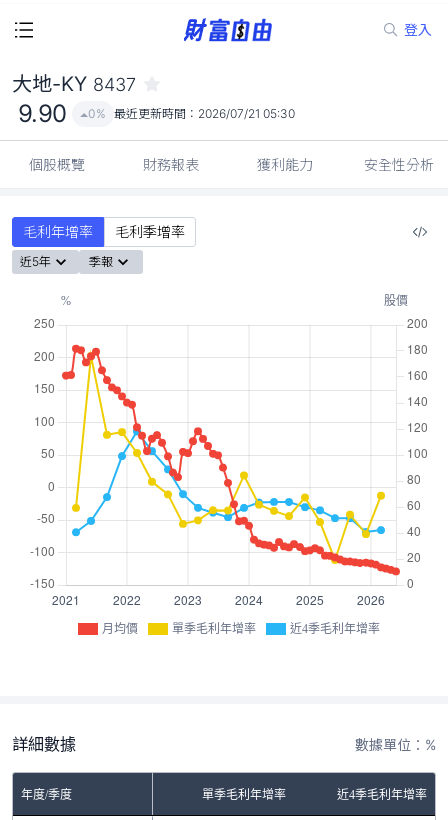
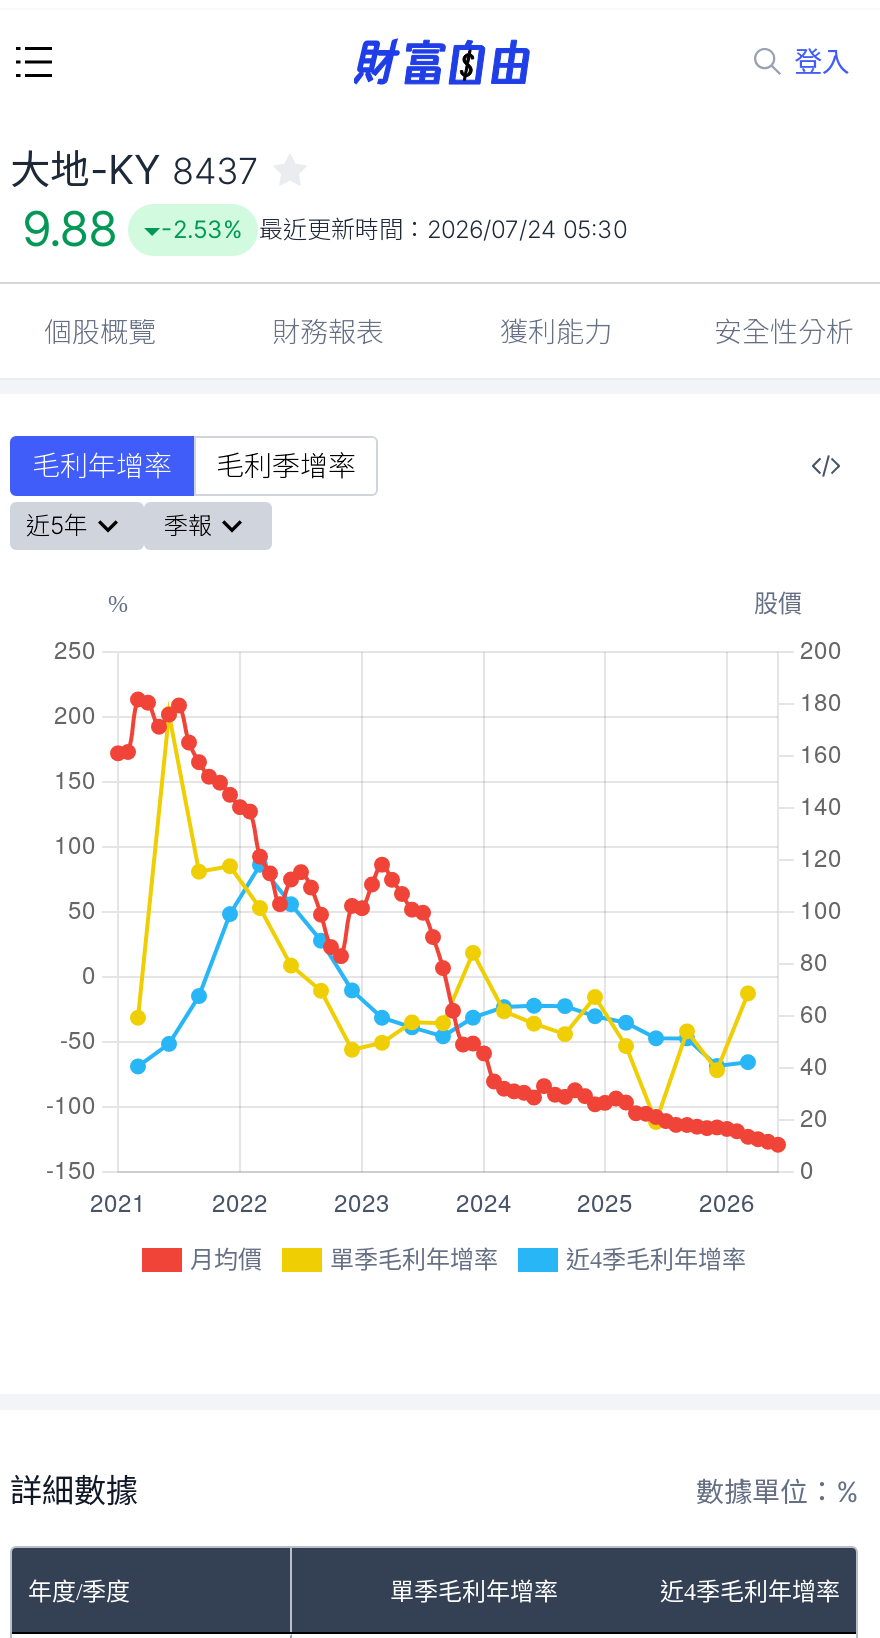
[18,99,66,128] 9.90 -> [22,200,117,258] 9.88
[88,106,295,121] 0% 最近更新時間：2026/07/21 05:30 -> [161,214,627,244] -2.53% 最近更新時間：2026/07/24 05:30

